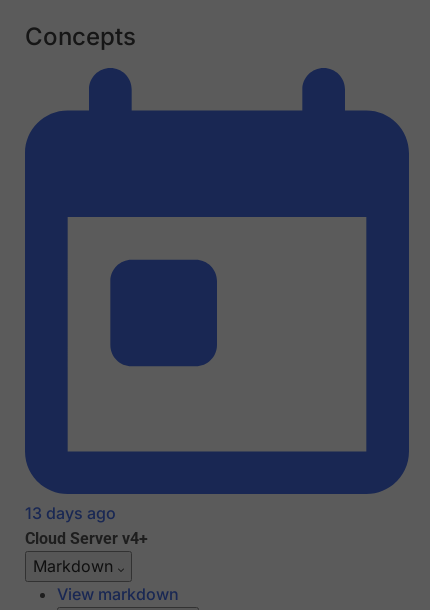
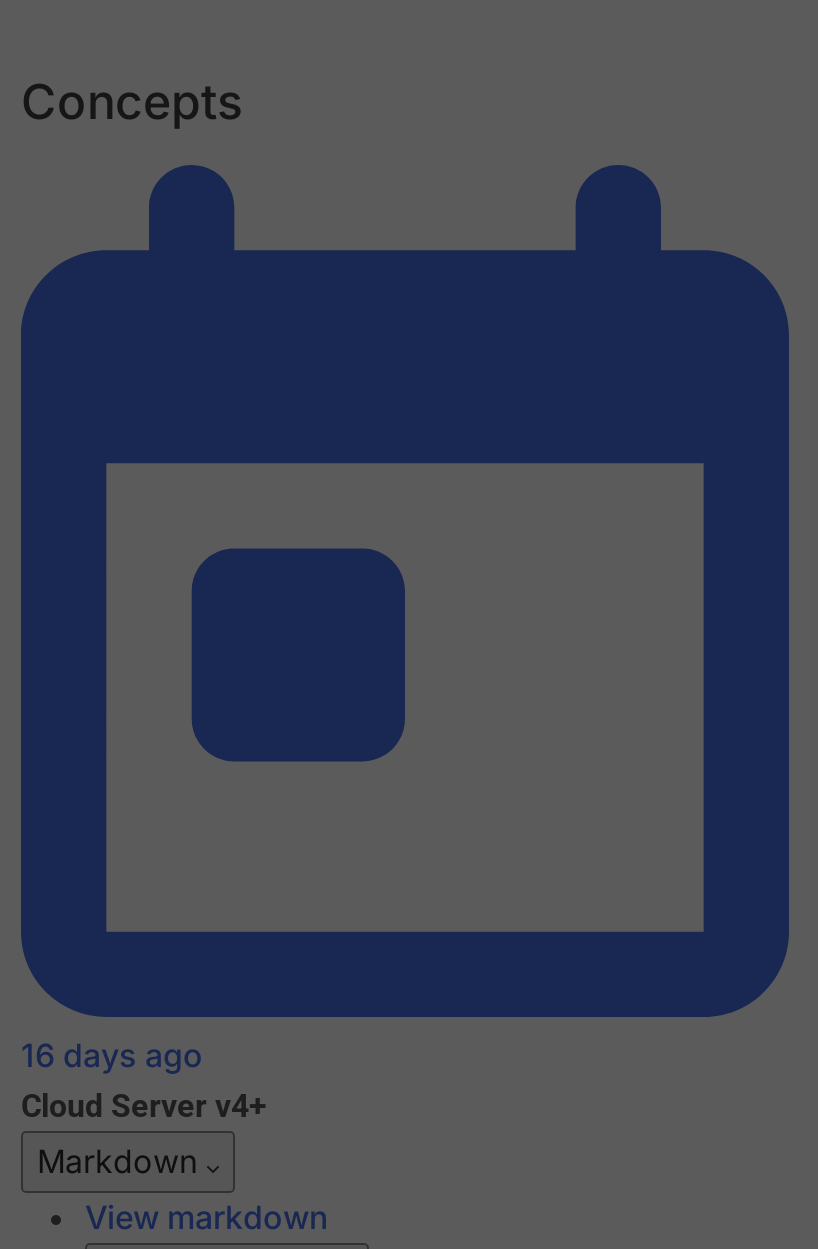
[25,503,116,523] 13 days ago -> [21,1036,203,1076] 16 days ago

